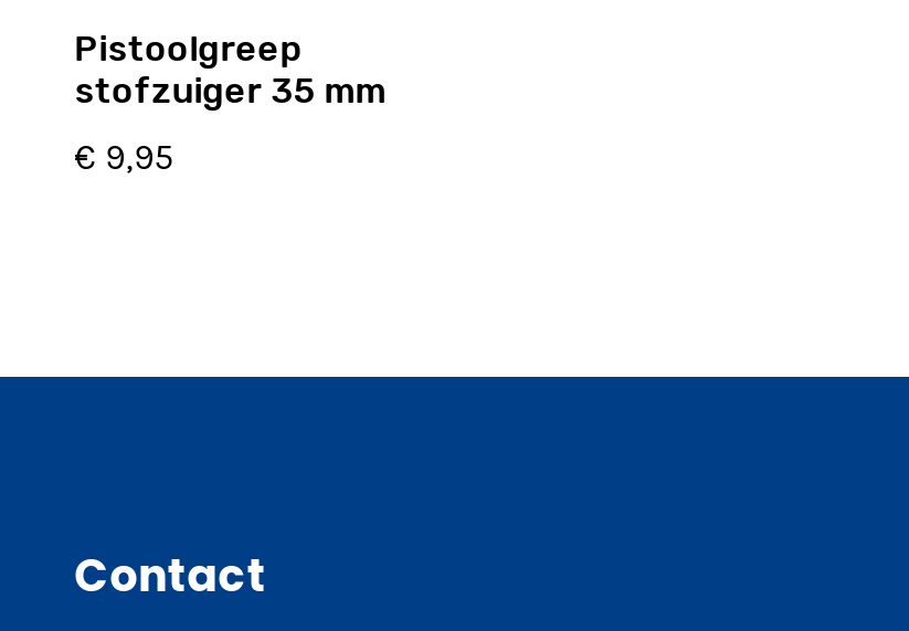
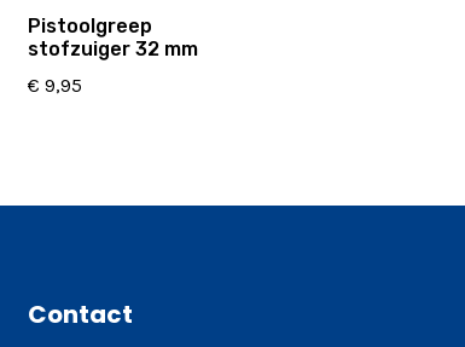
[75,71,386,112] stofzuiger 35 mm -> [28,38,198,61] stofzuiger 32 mm

